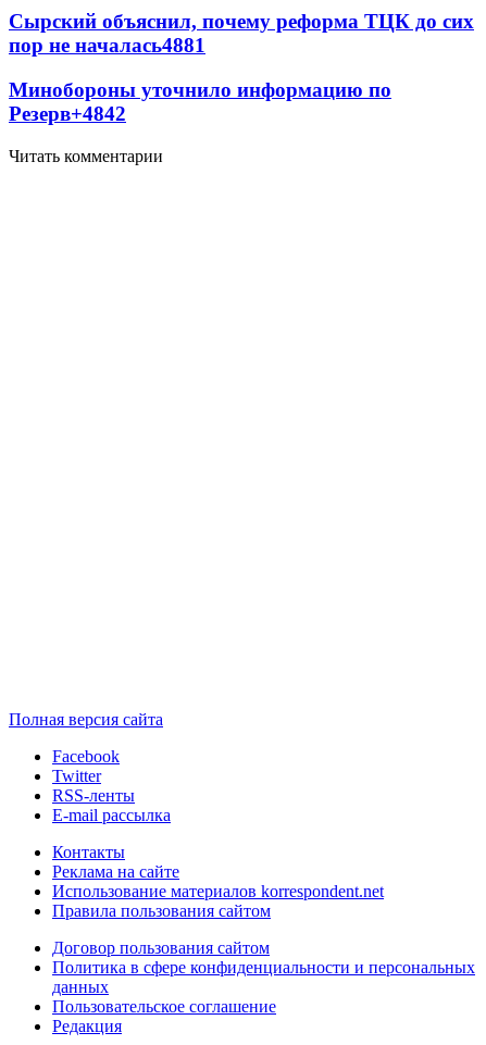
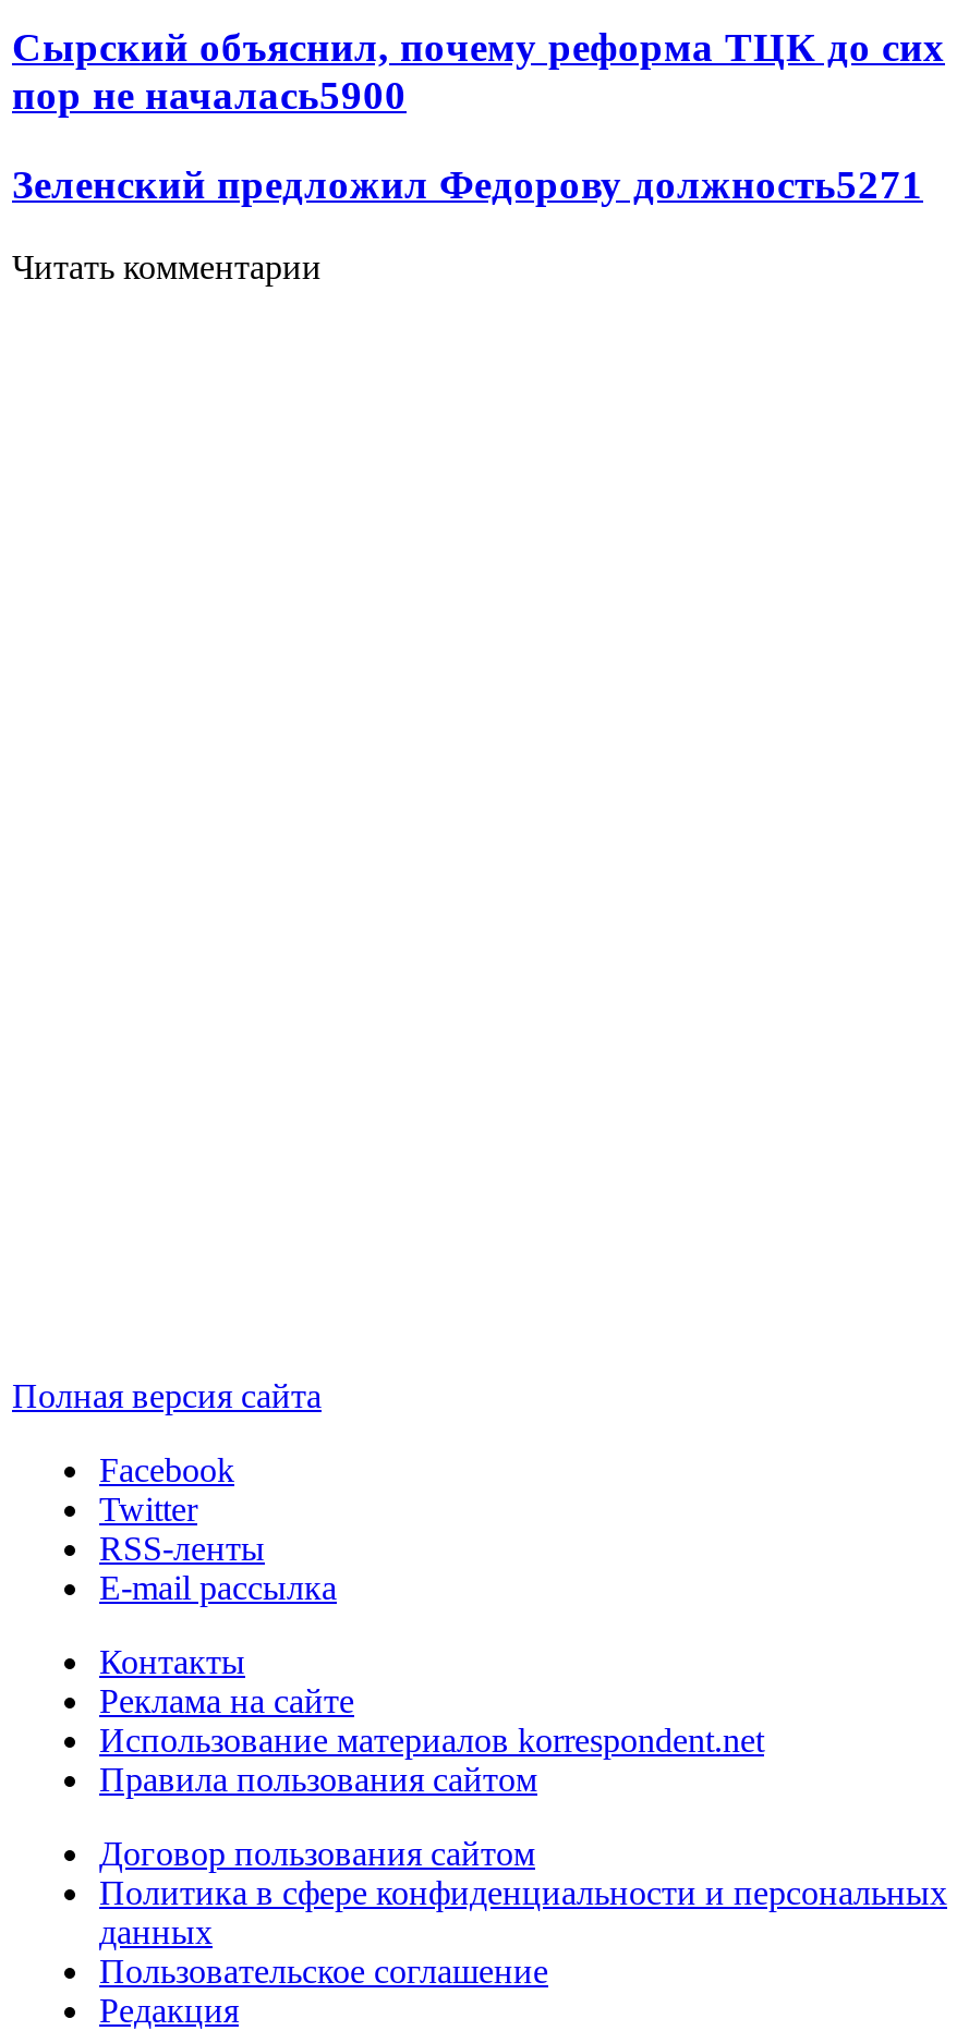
[9,34,205,57] пор не началась4881 -> [12,72,407,118] пор не началась5900
[9,78,391,125] Минобороны уточнило информацию по | Резерв+4842 -> [12,161,923,207] Зеленский предложил Федорову должность5271

